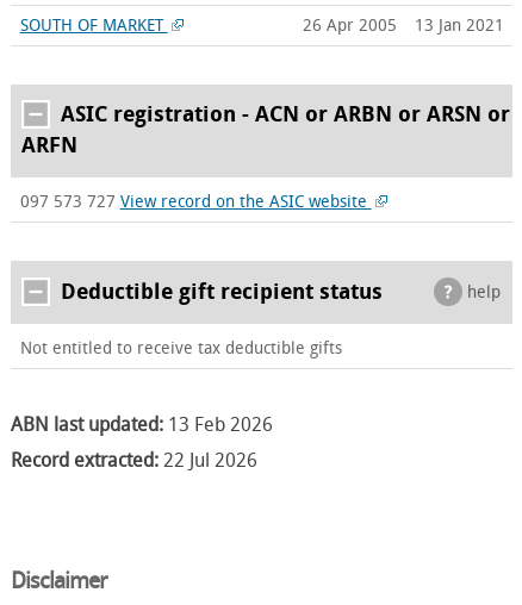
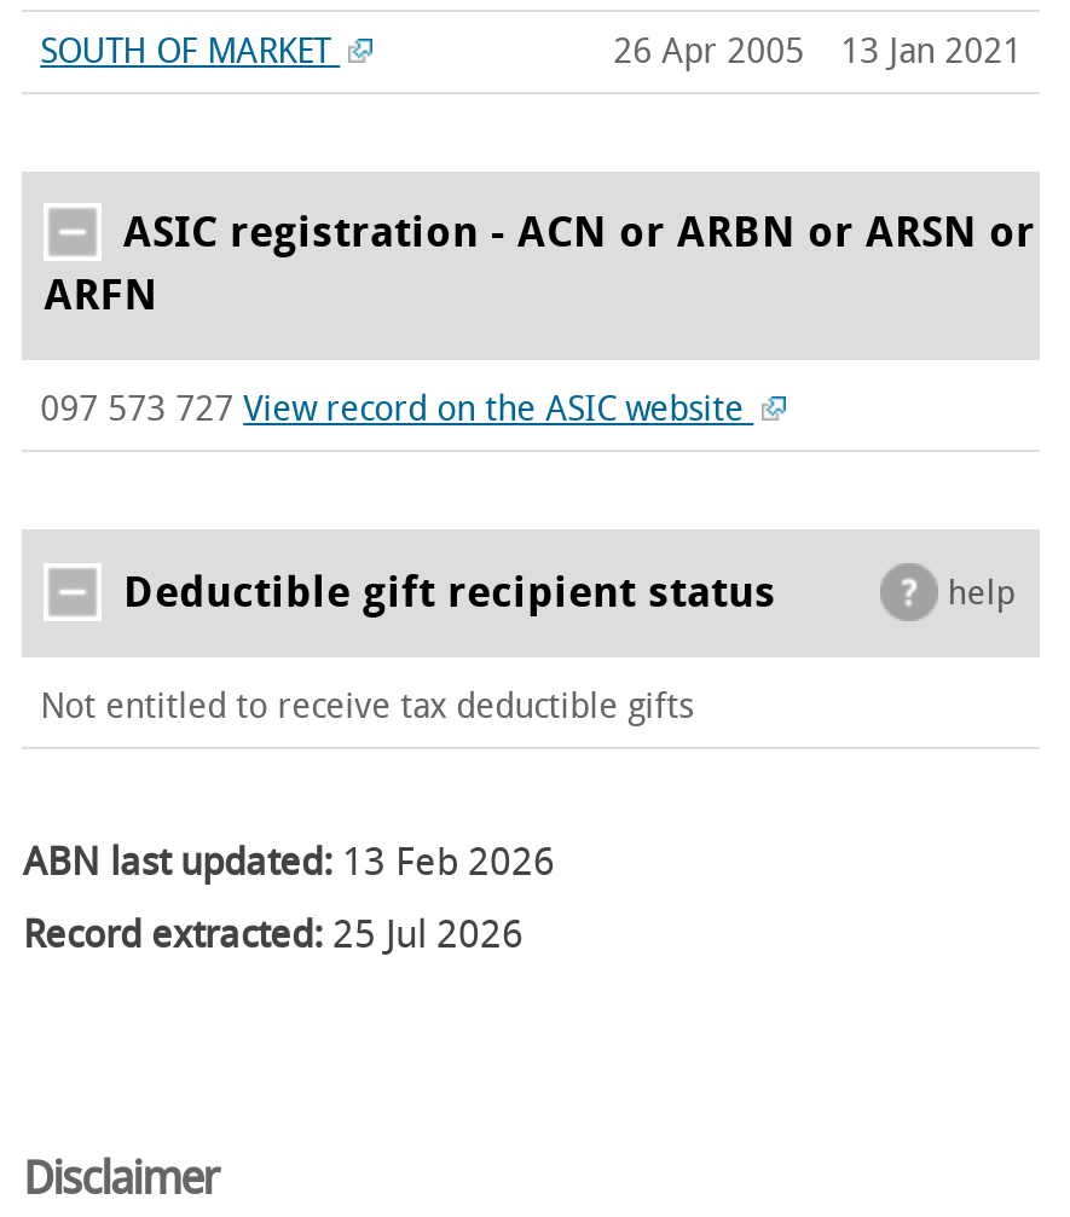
[11,449,258,472] Record extracted: 22 Jul 2026 -> [23,912,523,958] Record extracted: 25 Jul 2026

